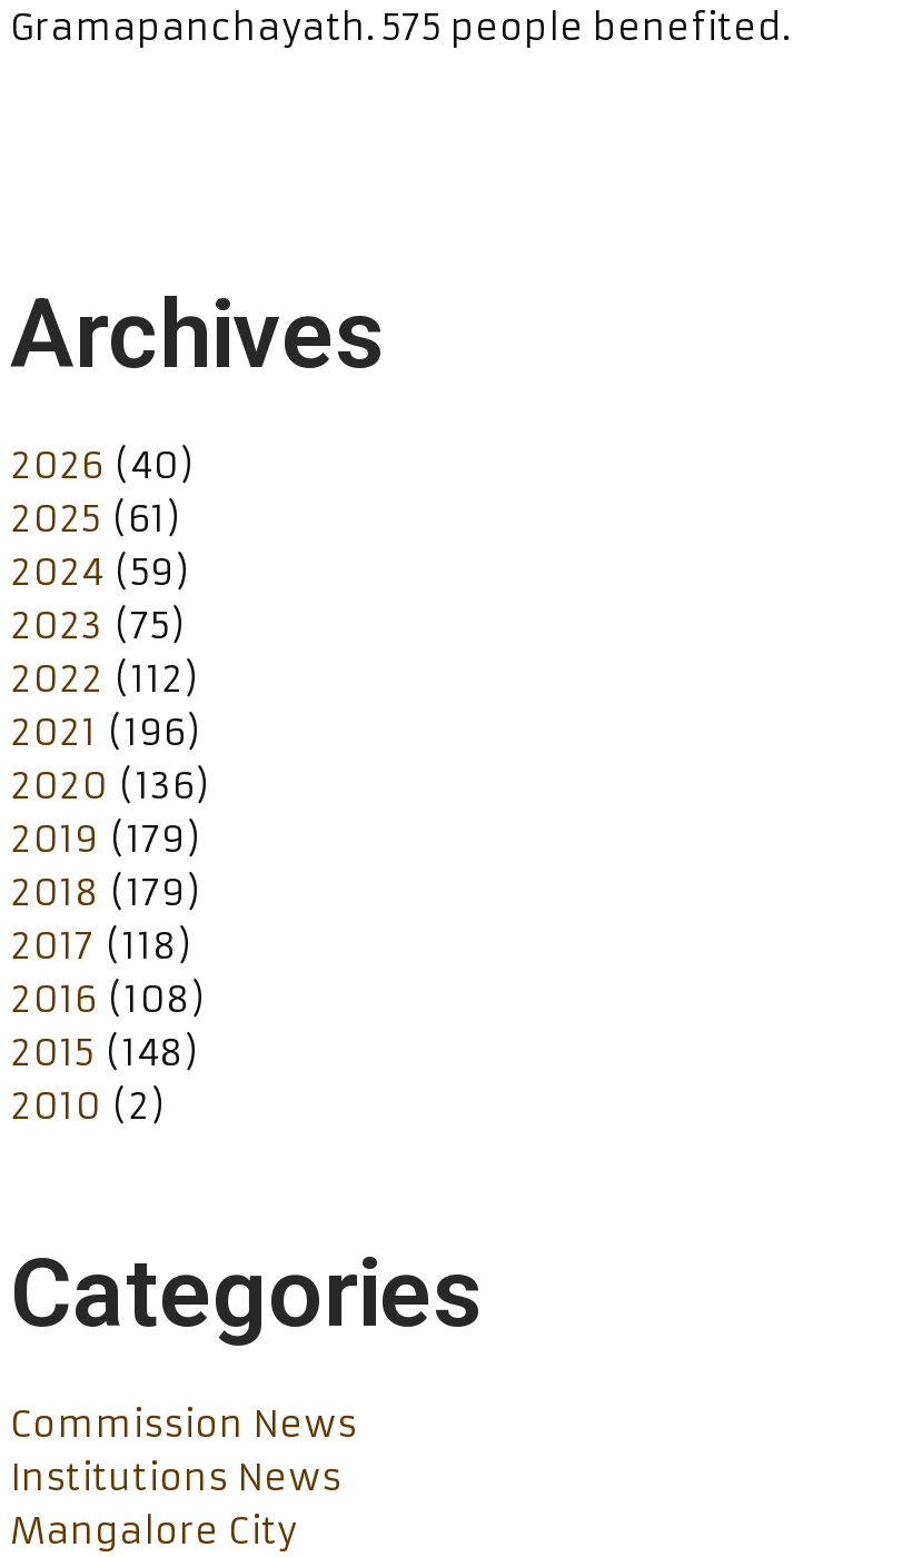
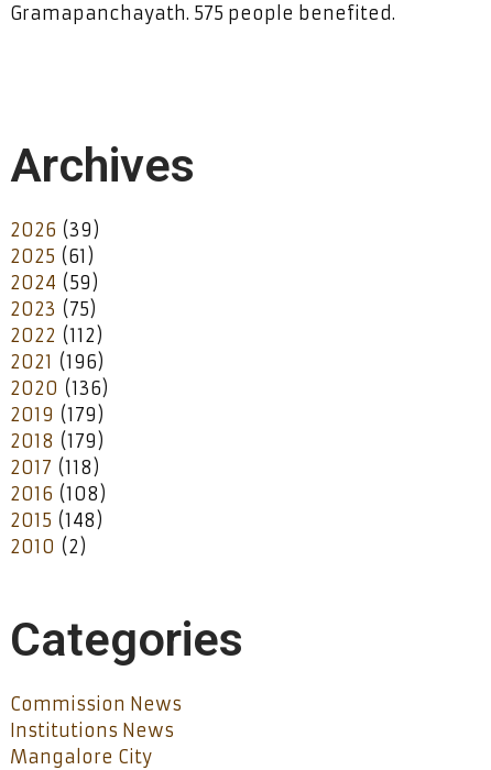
[10,442,195,486] 2026 (40) -> [10,218,100,240] 2026 (39)

